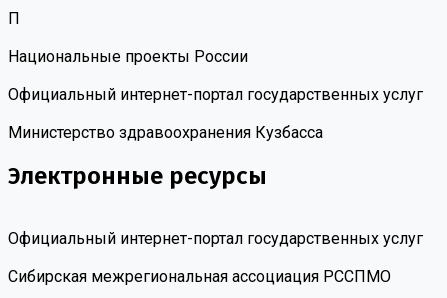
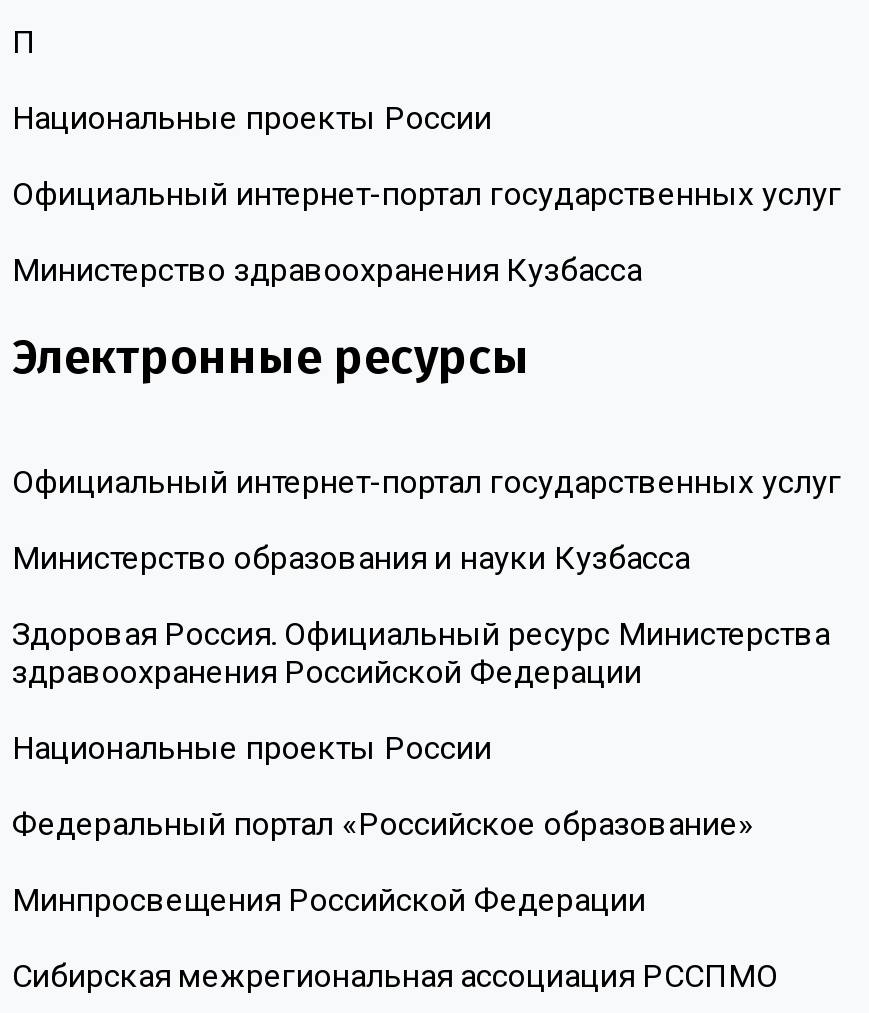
none -> [12,538,830,918] Министерство образования и науки Кузбасса | Здоровая Россия. Официальный ресурс Министерства | здравоохранения Российской Федерации | Национальные проекты России | Федеральный портал «Российское образование» | Минпросвещения Российской Федерации

